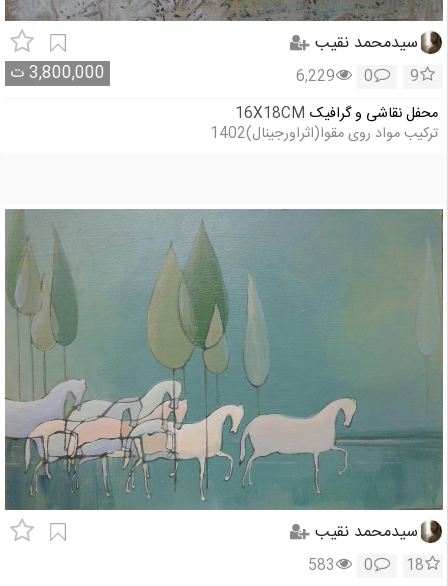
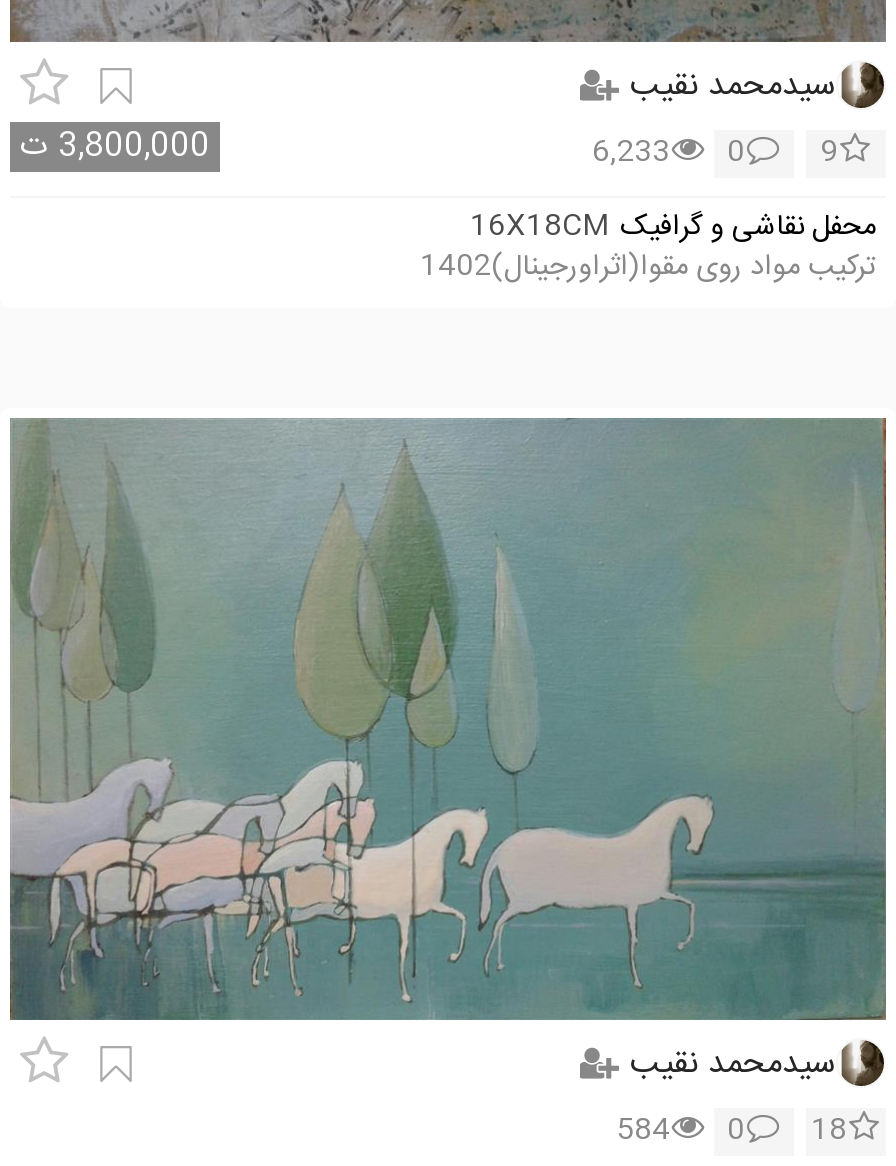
[296,65,419,89] 6,229 0 9 -> [592,131,838,179] 6,233 0 9
[308,554,423,578] 583 0 18 -> [616,1109,847,1157] 584 0 18

